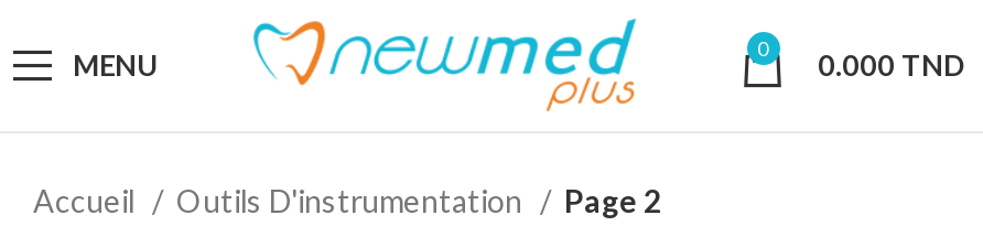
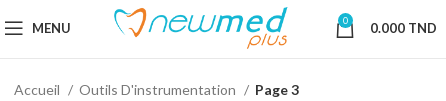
[33,182,661,219] Accueil Outils D'instrumentation Page 2 -> [14,81,299,98] Accueil Outils D'instrumentation Page 3

